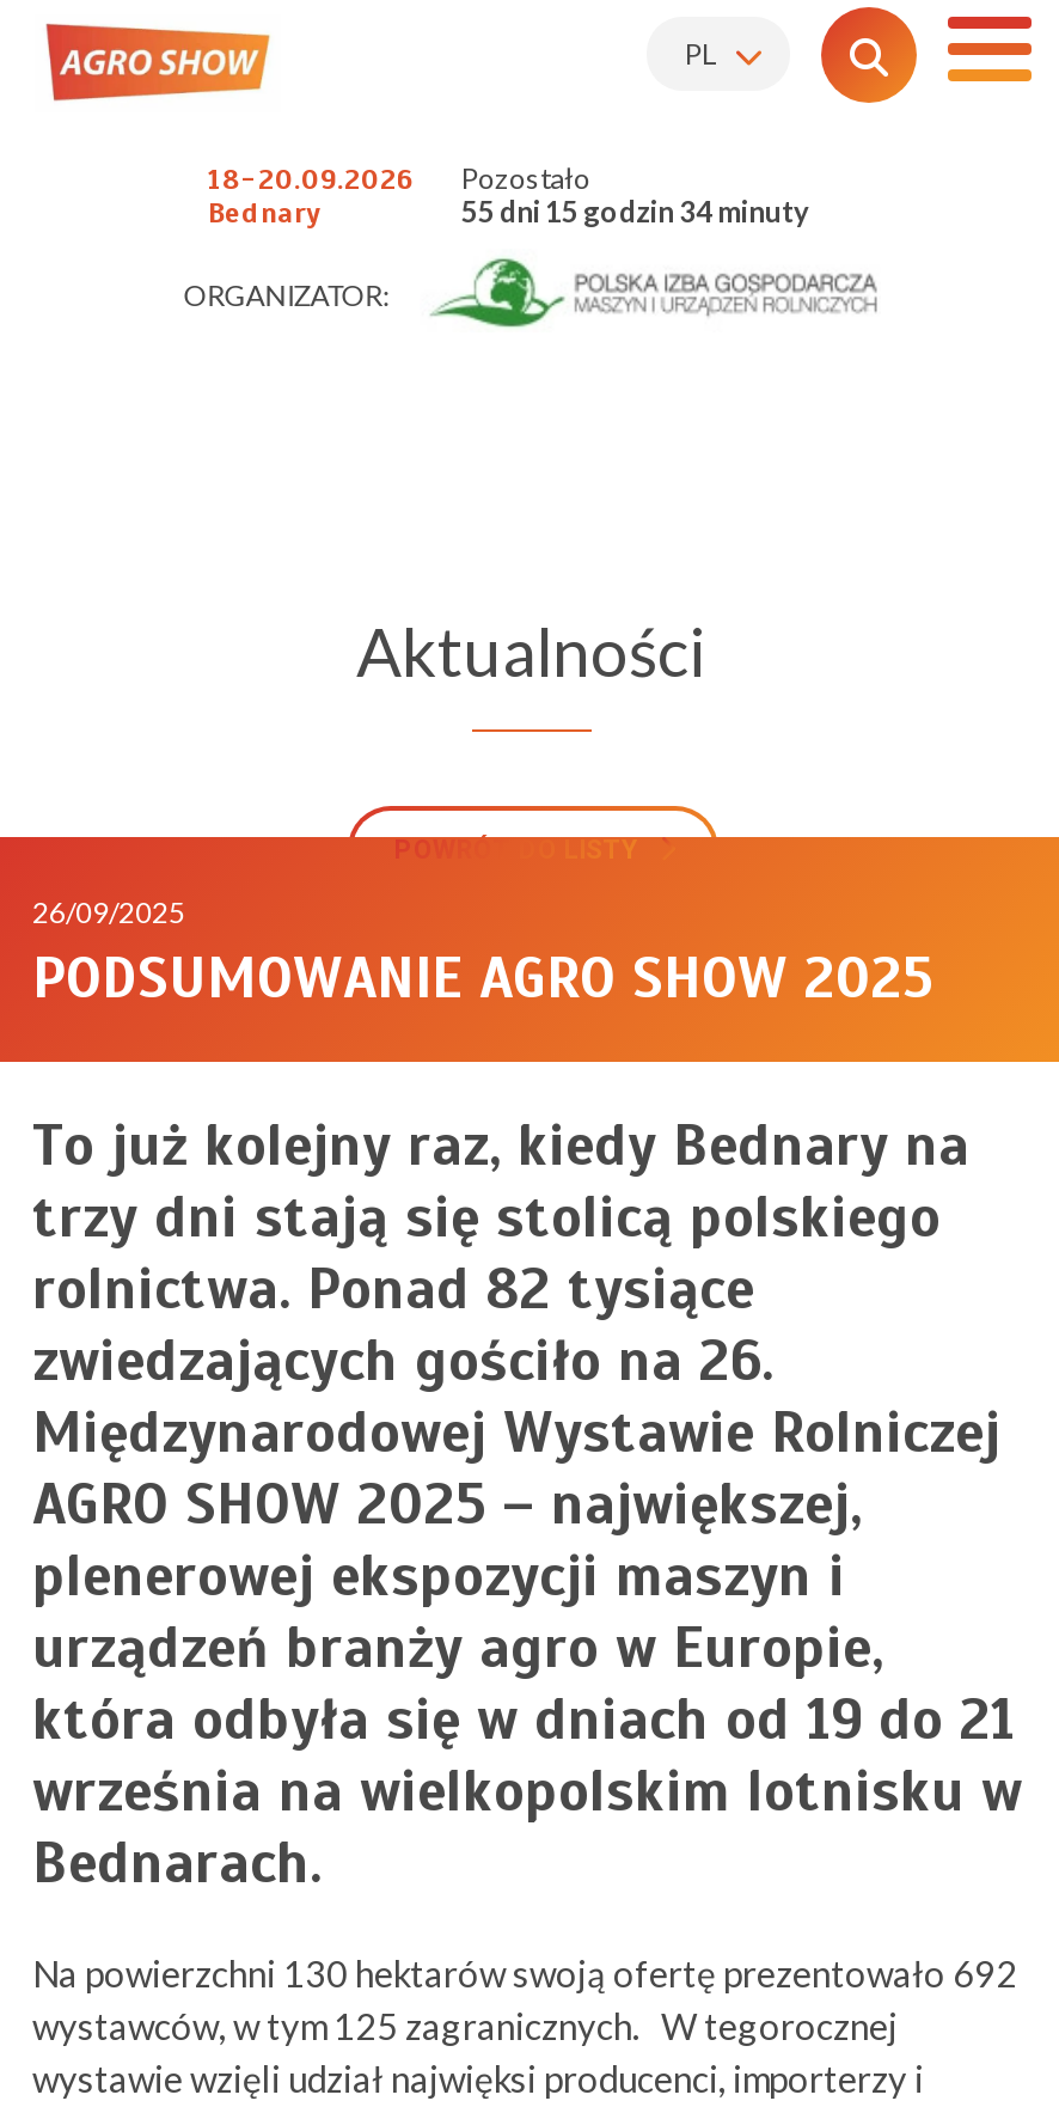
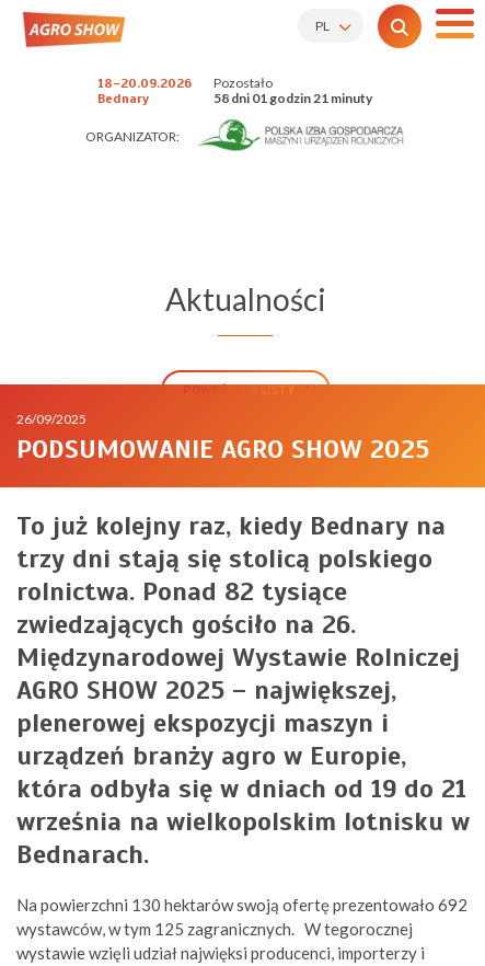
[461,194,808,230] 55 dni 15 godzin 34 minuty -> [213,90,372,106] 58 dni 01 godzin 21 minuty

